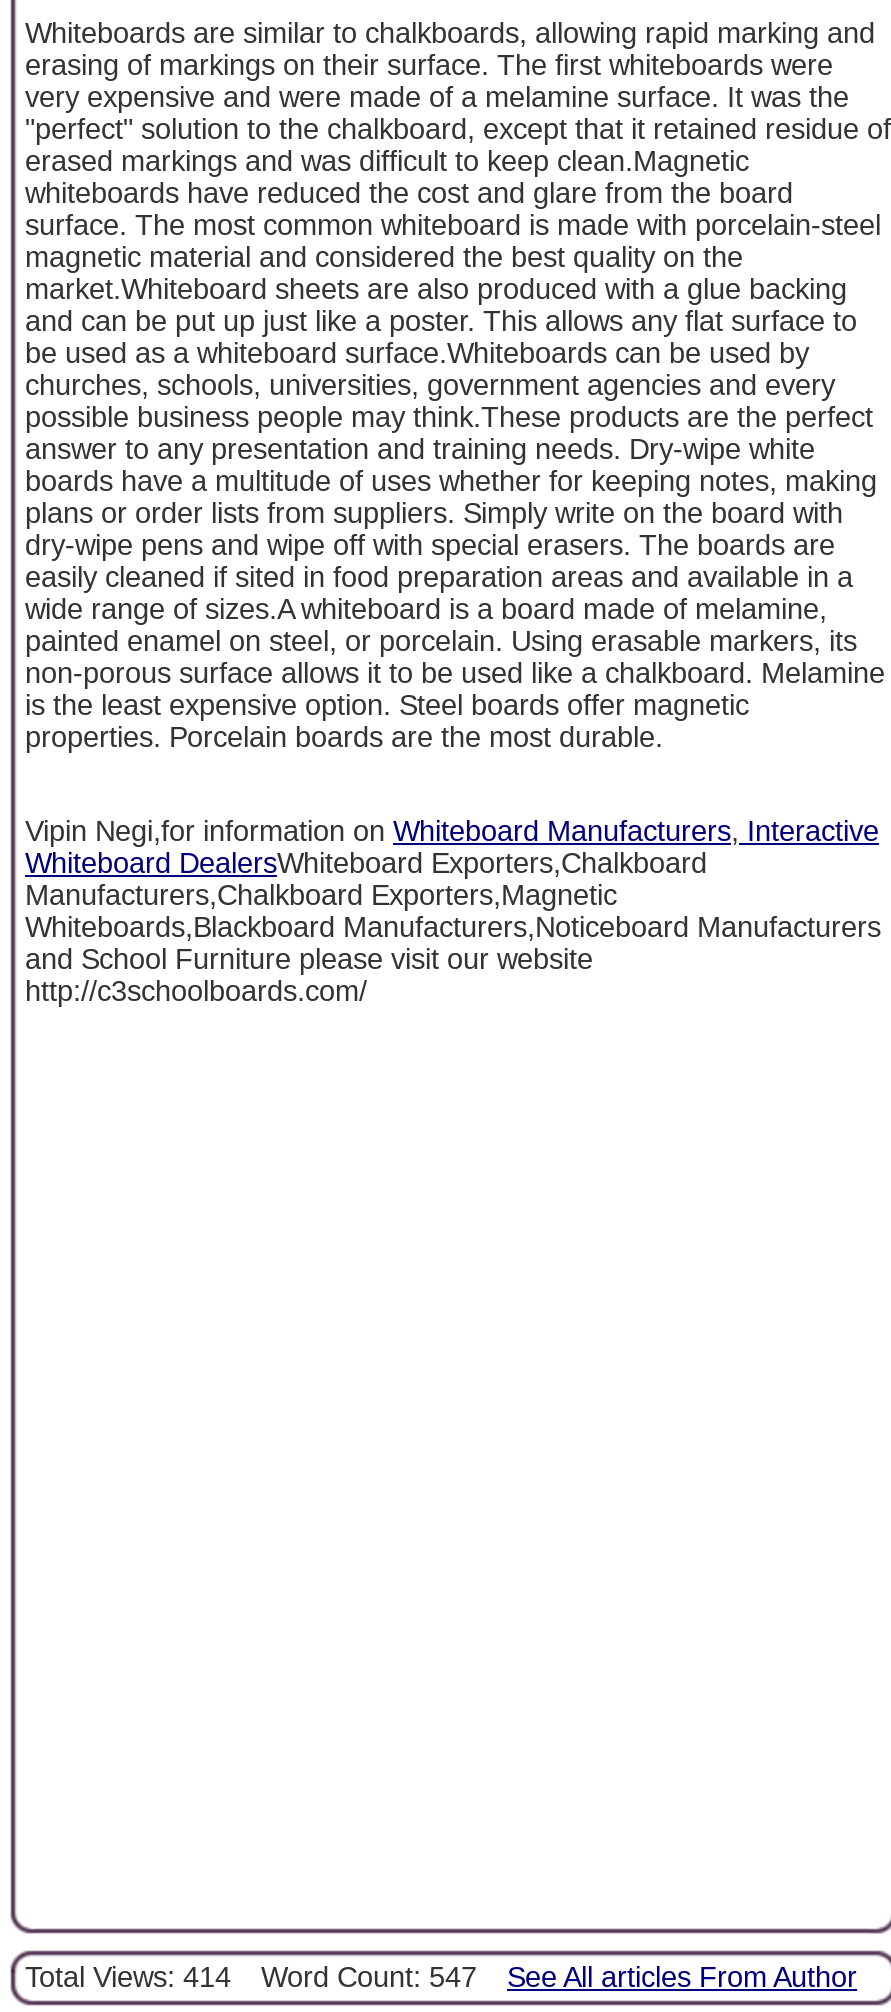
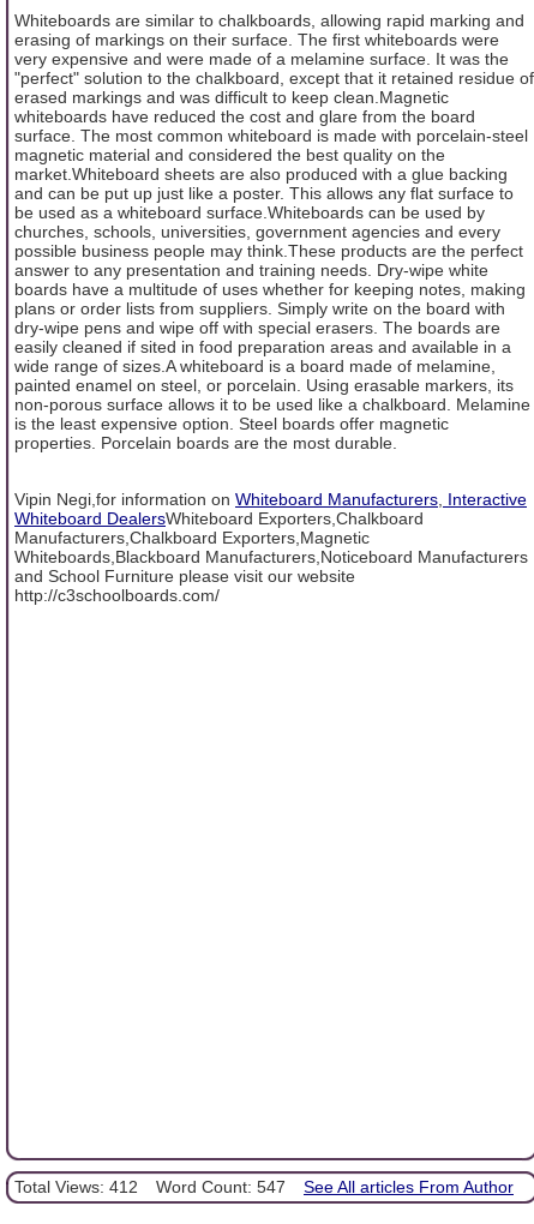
[25,1961,857,1993] Total Views: 414 Word Count: 547 See All articles From Author -> [14,1177,514,1196] Total Views: 412 Word Count: 547 See All articles From Author

